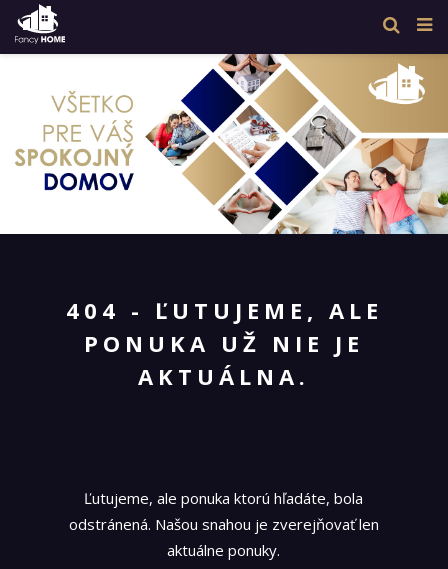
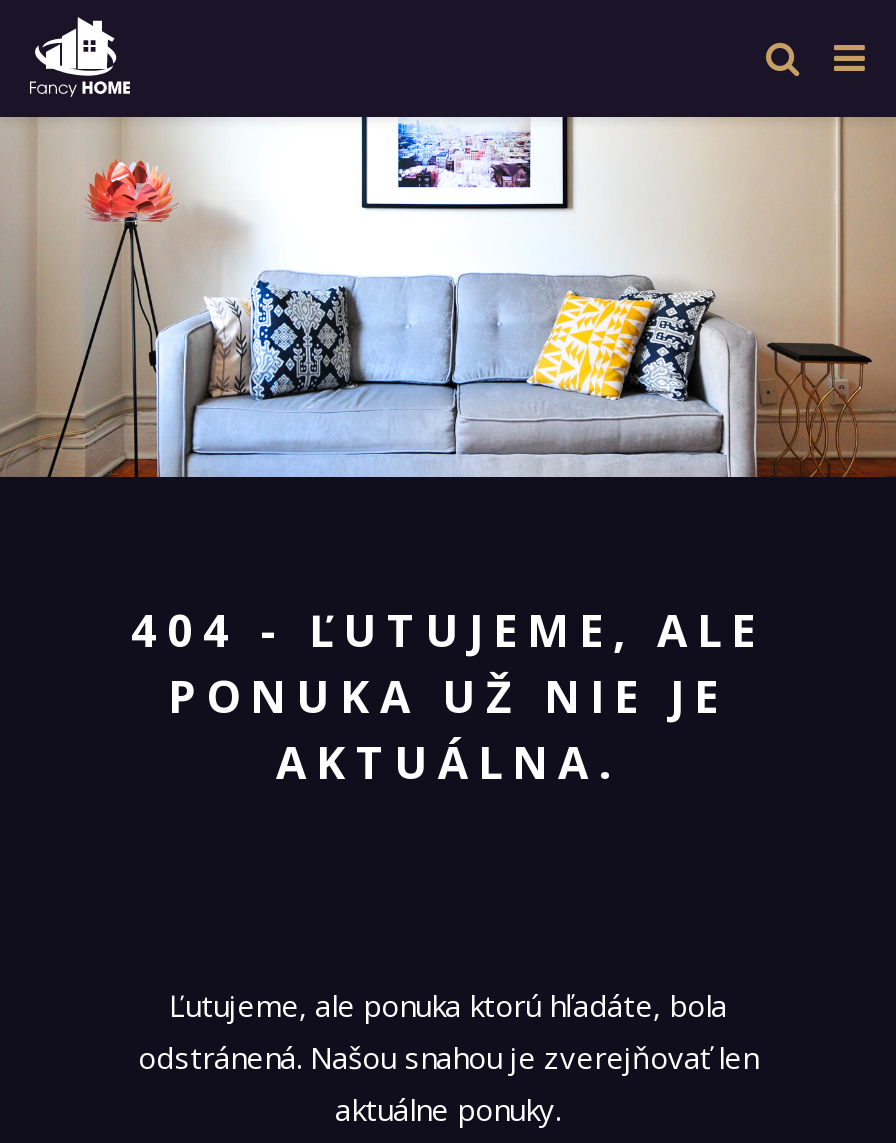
[3,53,445,235] [image] -> [6,115,890,479] [image]

